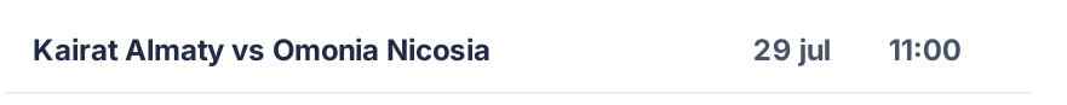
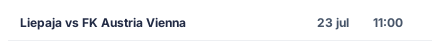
[33,31,830,67] Kairat Almaty vs Omonia Nicosia | 29 jul -> [20,15,349,30] Liepaja vs FK Austria Vienna | 23 jul

